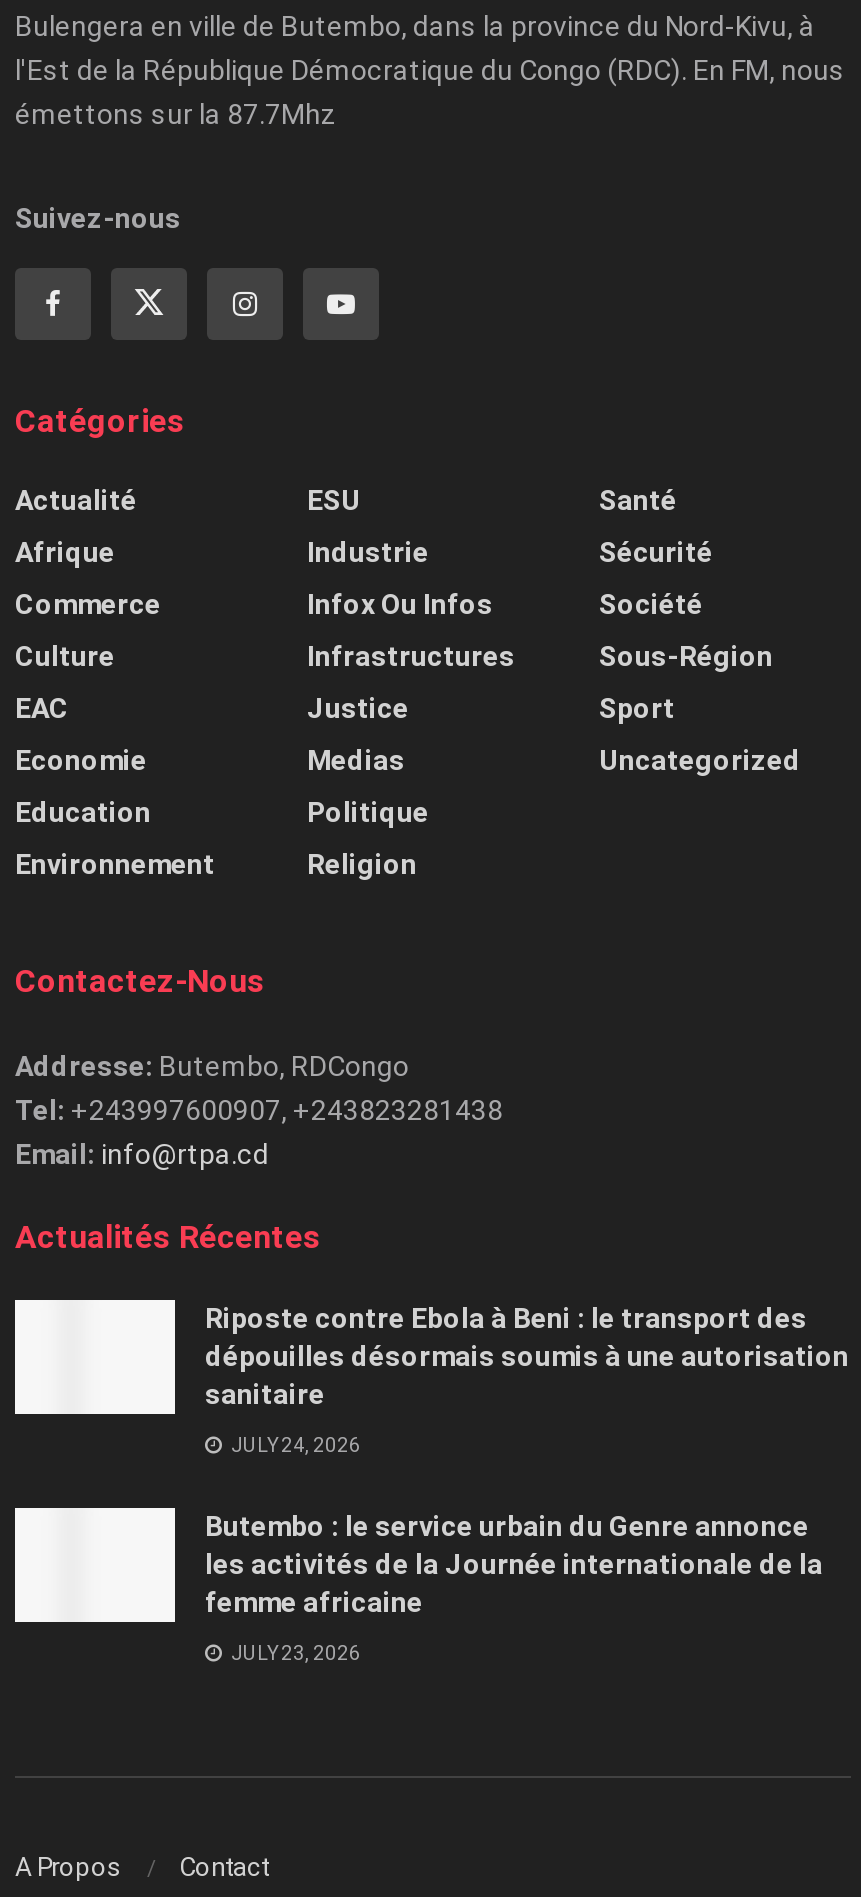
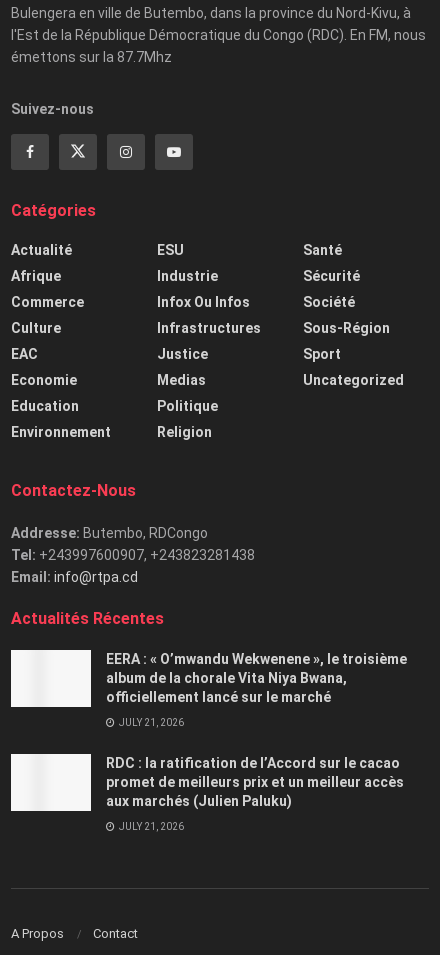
[205,1301,849,1409] Riposte contre Ebola à Beni : le transport des | dépouilles désormais soumis à une autorisation | sanitaire -> [106,651,407,705] EERA : « O’mwandu Wekwenene », le troisième | album de la chorale Vita Niya Bwana, | officiellement lancé sur le marché
[227,1433,361,1455] JULY 24, 2026 -> [117,717,184,728] JULY 21, 2026
[205,1509,823,1617] Butembo : le service urbain du Genre annonce | les activités de la Journée internationale de la | femme africaine -> [106,755,404,809] RDC : la ratification de l’Accord sur le cacao | promet de meilleurs prix et un meilleur accès | aux marchés (Julien Paluku)
[227,1641,361,1663] JULY 23, 2026 -> [117,821,184,832] JULY 21, 2026

